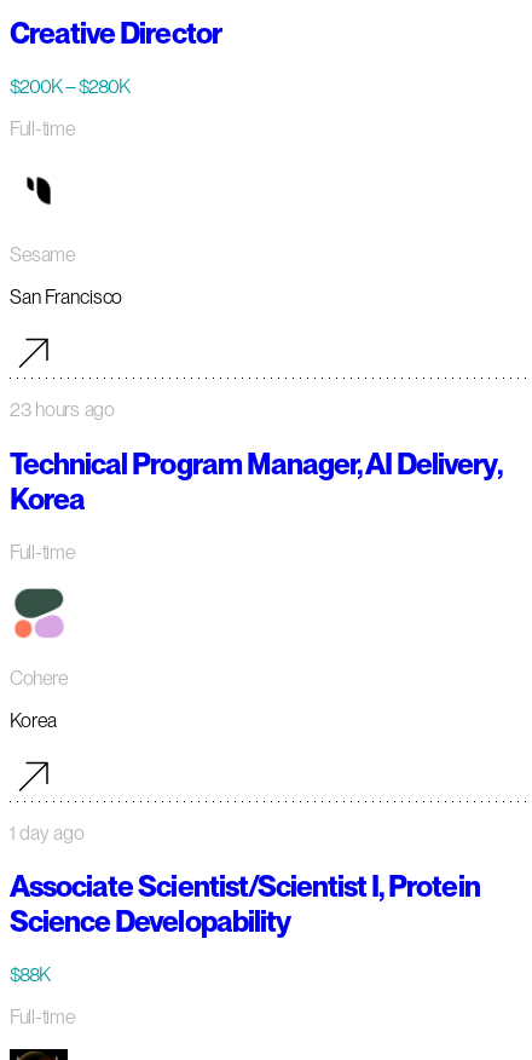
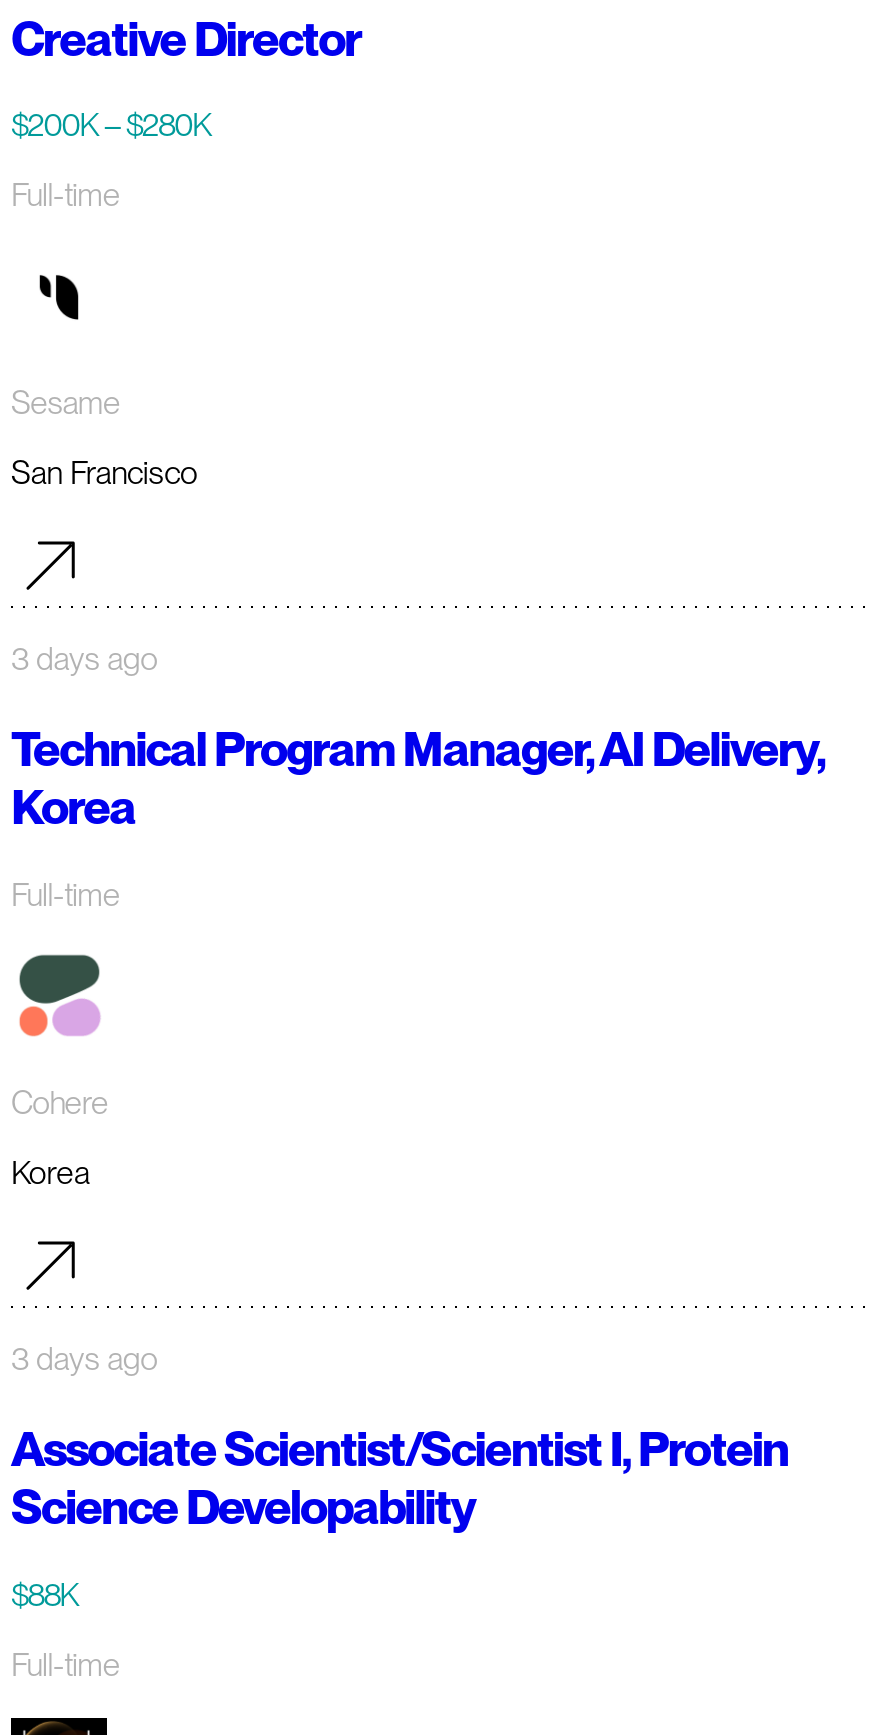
[10,398,115,421] 23 hours ago -> [11,641,158,679] 3 days ago
[10,821,84,844] 1 day ago -> [11,1340,158,1378] 3 days ago

